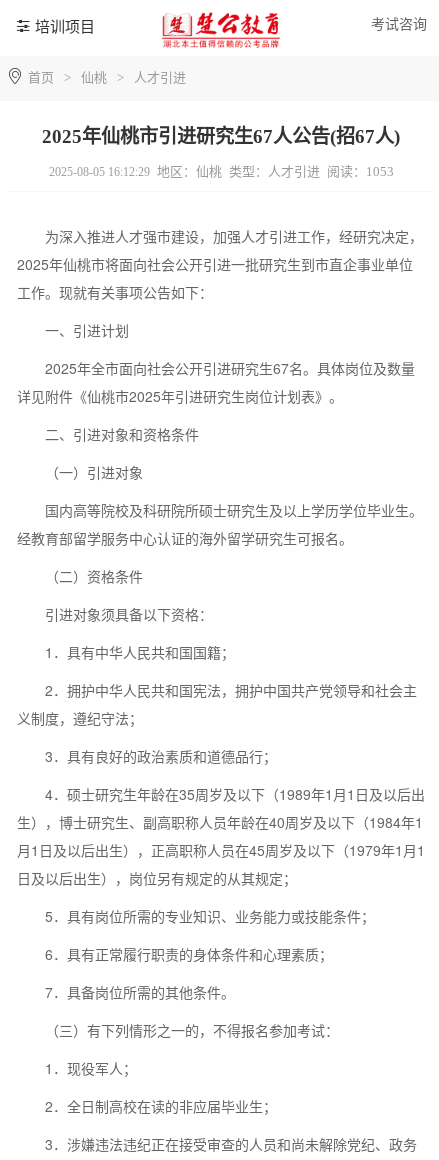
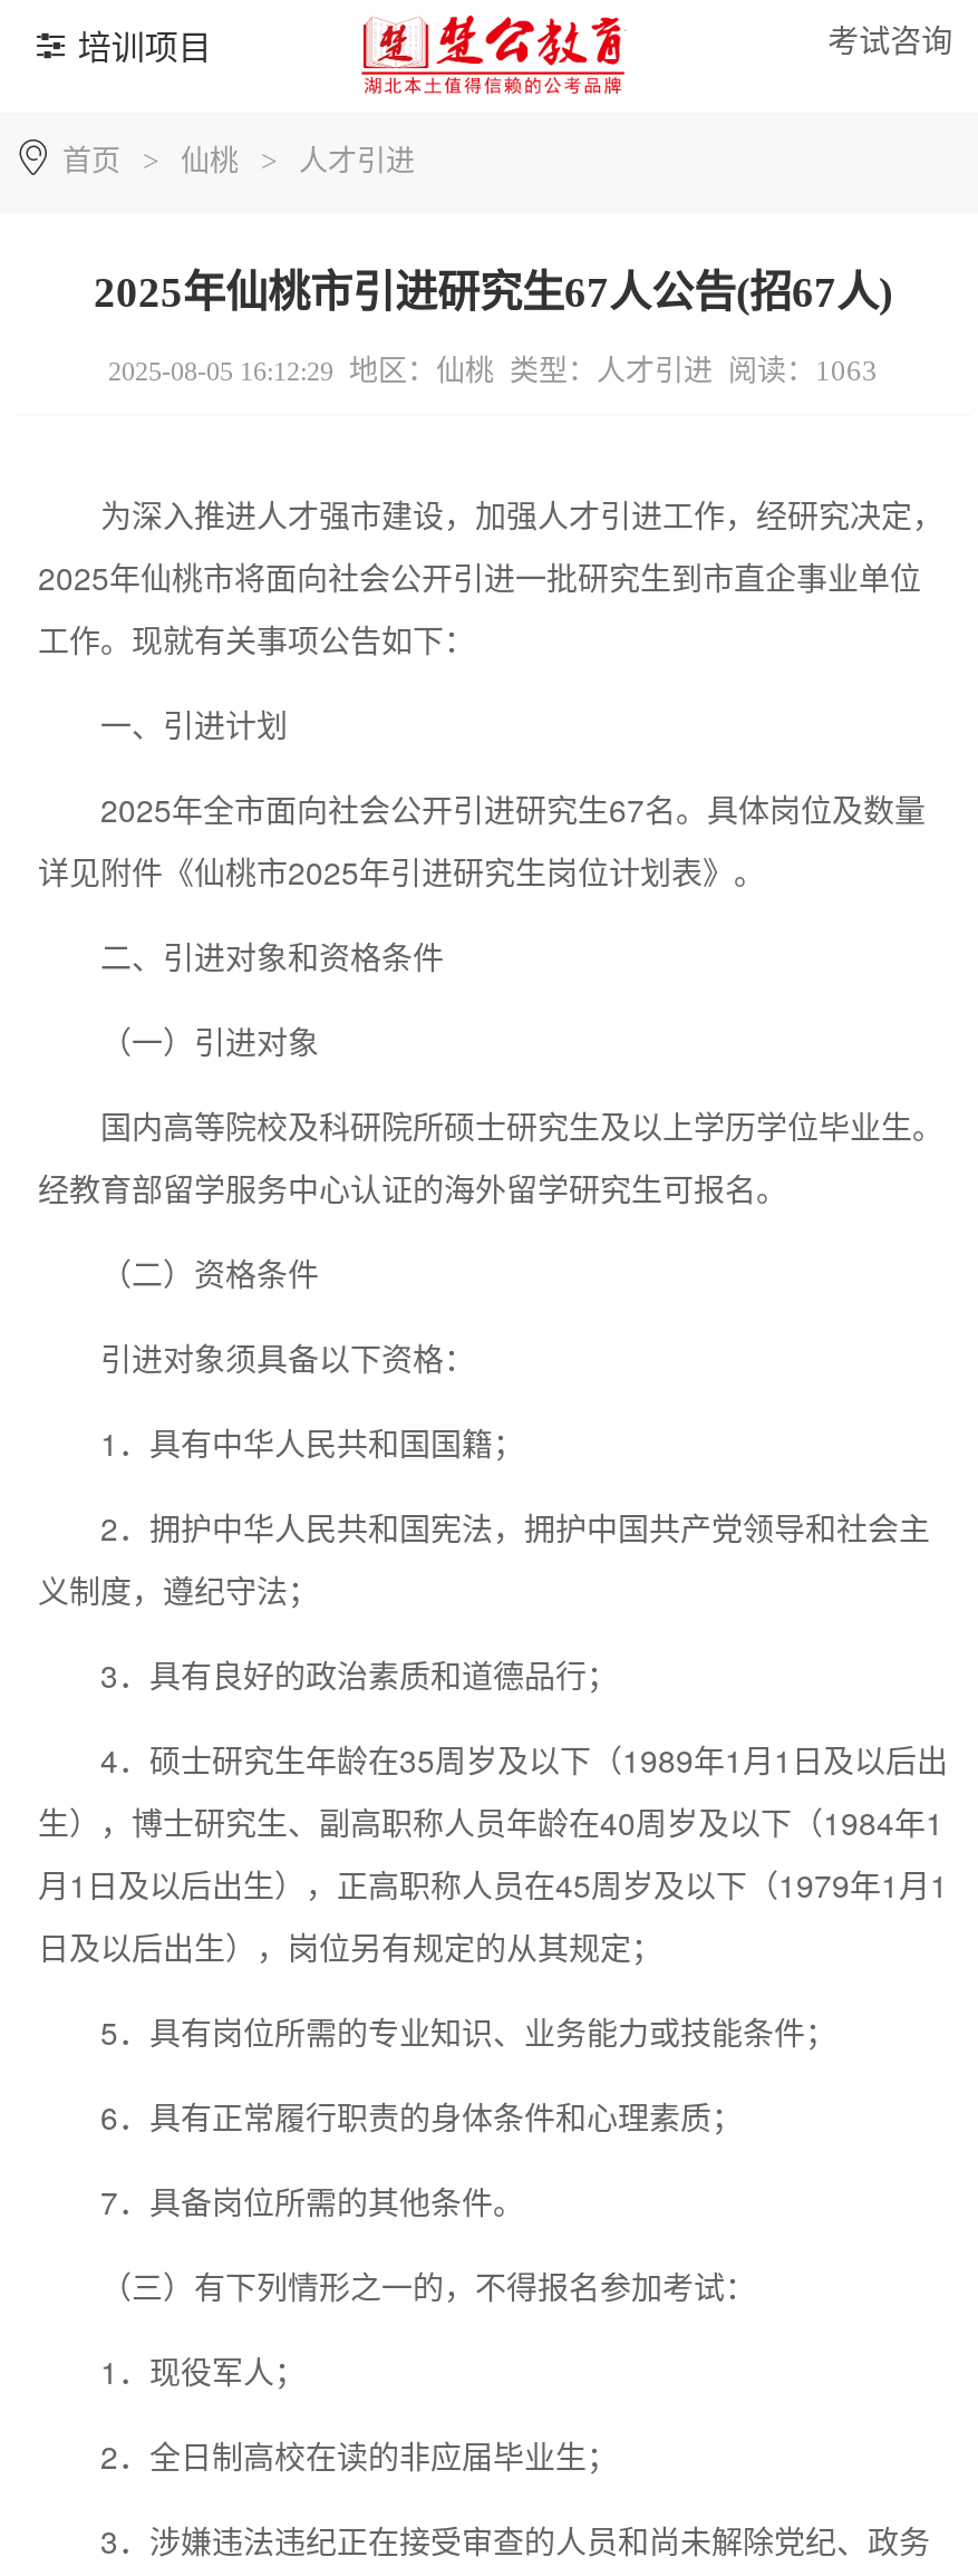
[48,164,393,179] 2025-08-05 16:12:29 地区：仙桃 类型：人才引进 阅读：1053 -> [108,353,878,387] 2025-08-05 16:12:29 地区：仙桃 类型：人才引进 阅读：1063

